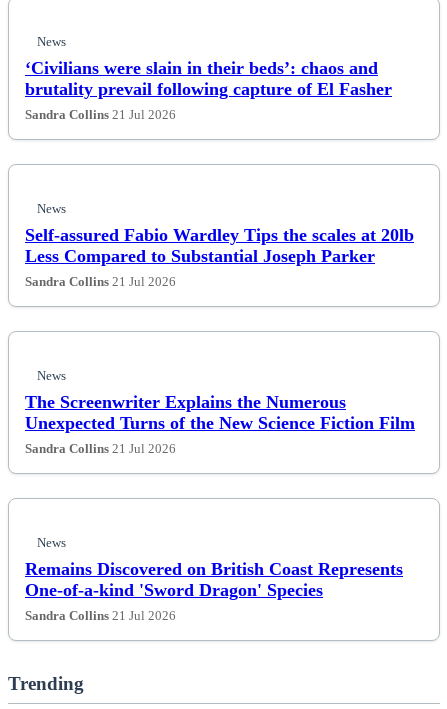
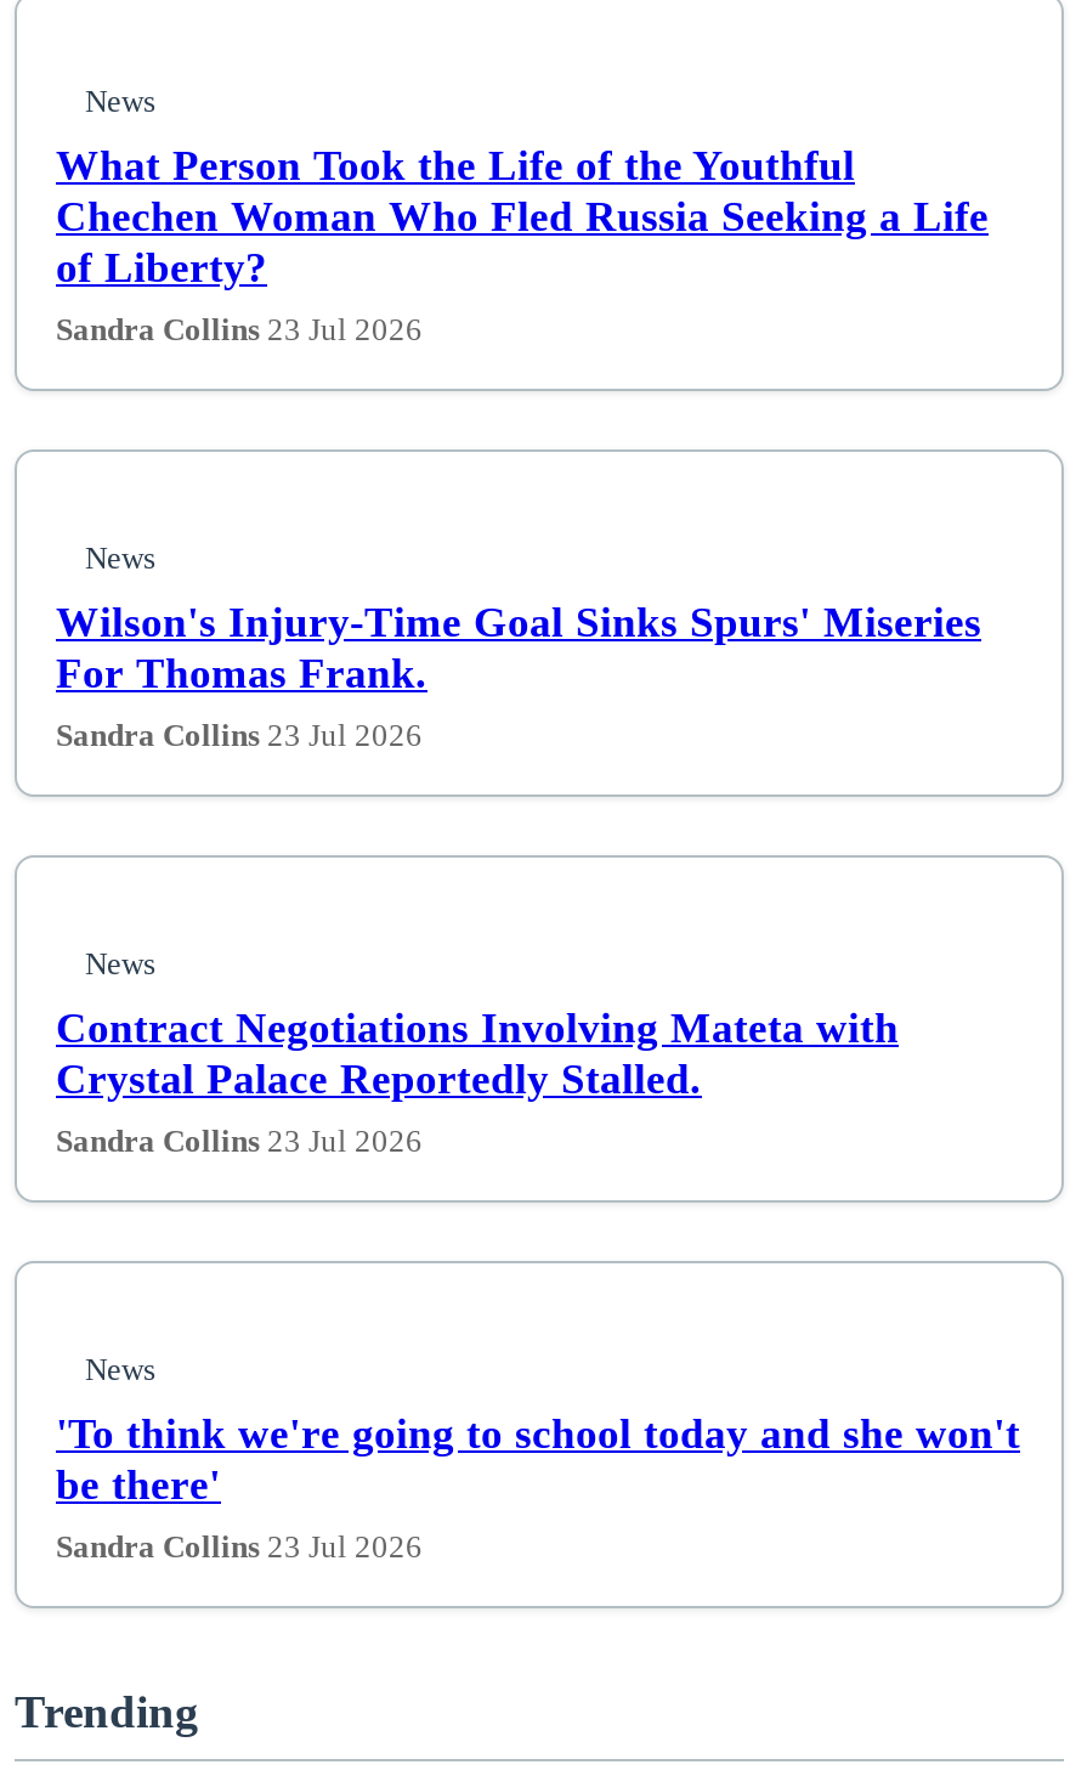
[25,58,392,122] ‘Civilians were slain in their beds’: chaos and | brutality prevail following capture of El Fasher | Sandra Collins 21 Jul 2026 -> [56,141,989,348] What Person Took the Life of the Youthful | Chechen Woman Who Fled Russia Seeking a Life | of Liberty? | Sandra Collins 23 Jul 2026
[25,225,414,289] Self-assured Fabio Wardley Tips the scales at 20lb | Less Compared to Substantial Joseph Parker | Sandra Collins 21 Jul 2026 -> [56,598,981,753] Wilson's Injury-Time Goal Sinks Spurs' Miseries | For Thomas Frank. | Sandra Collins 23 Jul 2026
[25,392,415,456] The Screenwriter Explains the Numerous | Unexpected Turns of the New Science Fiction Film | Sandra Collins 21 Jul 2026 -> [56,1004,899,1159] Contract Negotiations Involving Mateta with | Crystal Palace Reportedly Stalled. | Sandra Collins 23 Jul 2026
[25,559,403,623] Remains Discovered on British Coast Represents | One-of-a-kind 'Sword Dragon' Species | Sandra Collins 21 Jul 2026 -> [56,1409,1020,1565] 'To think we're going to school today and she won't | be there' | Sandra Collins 23 Jul 2026

